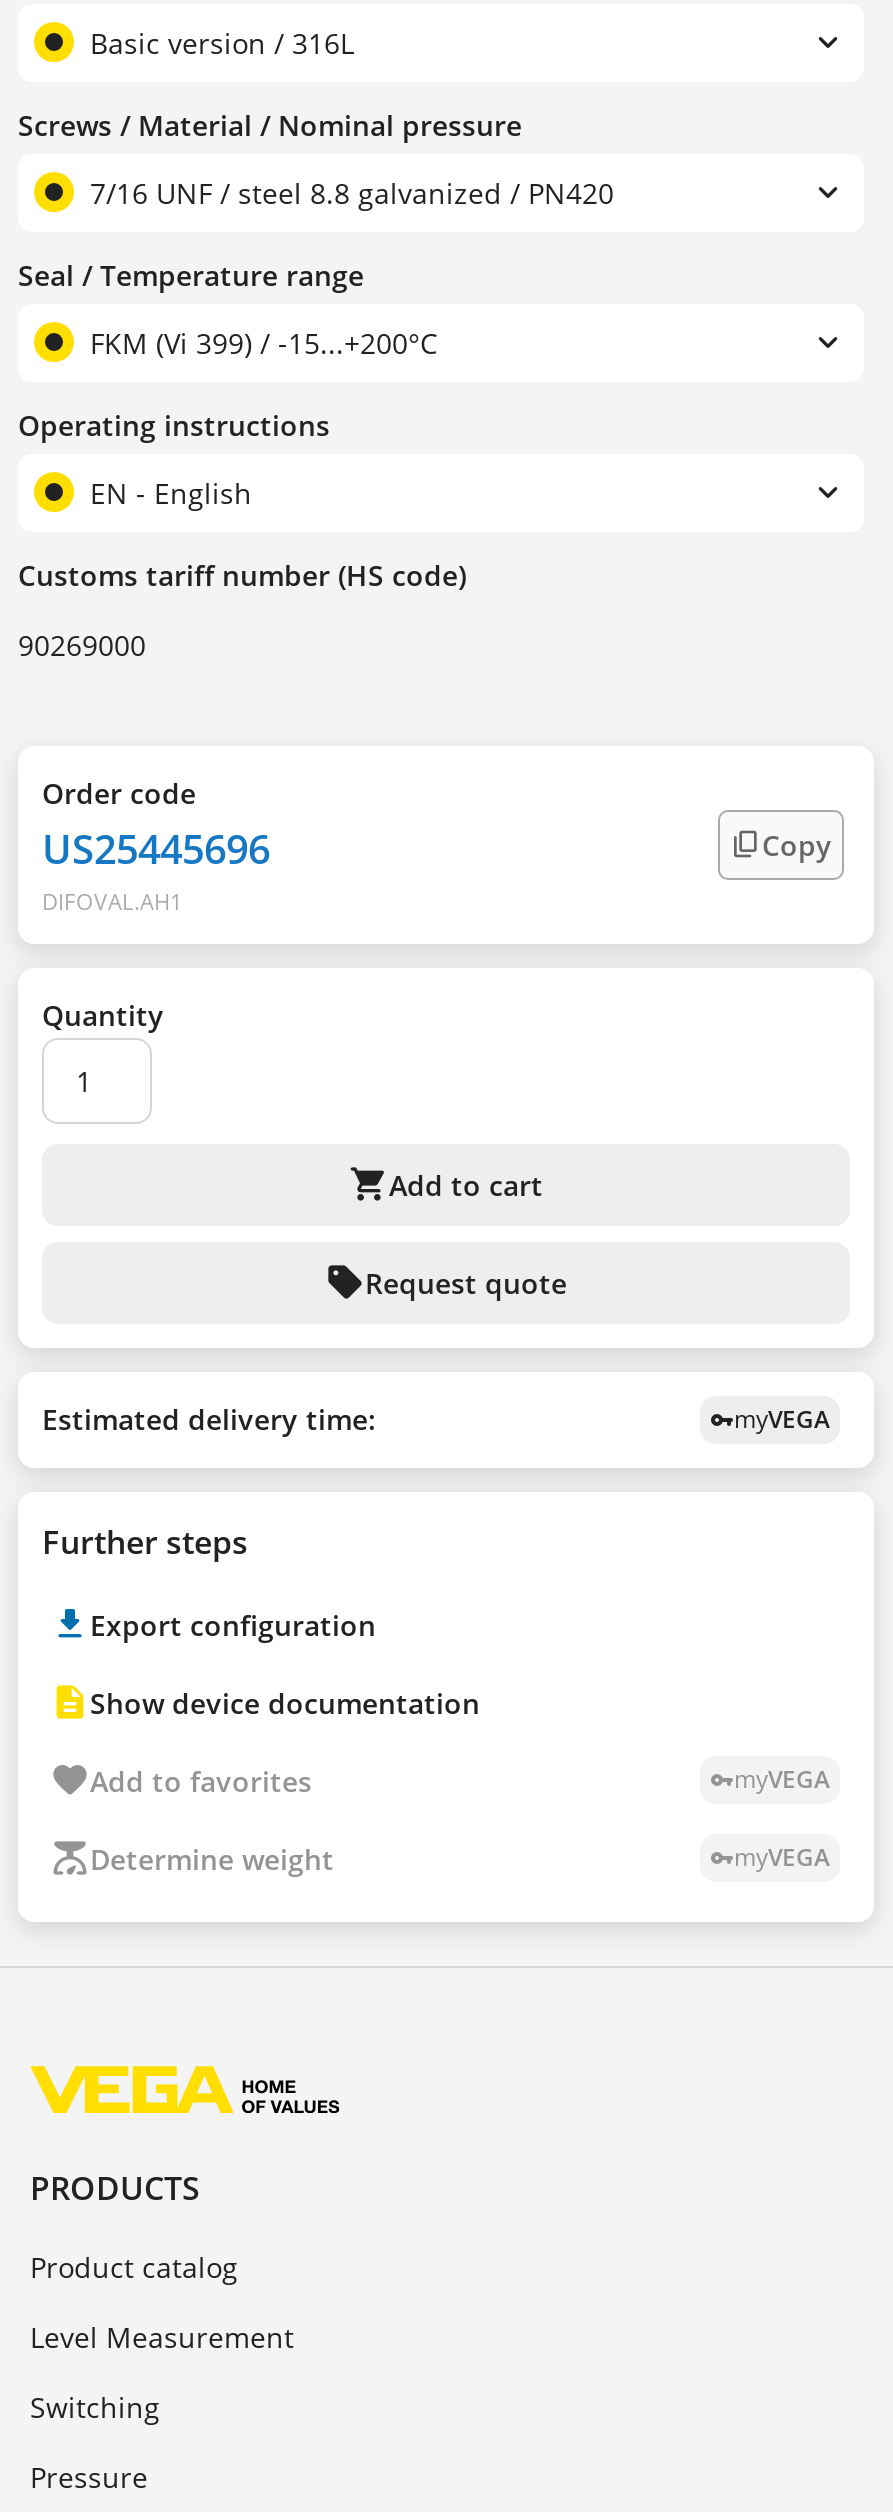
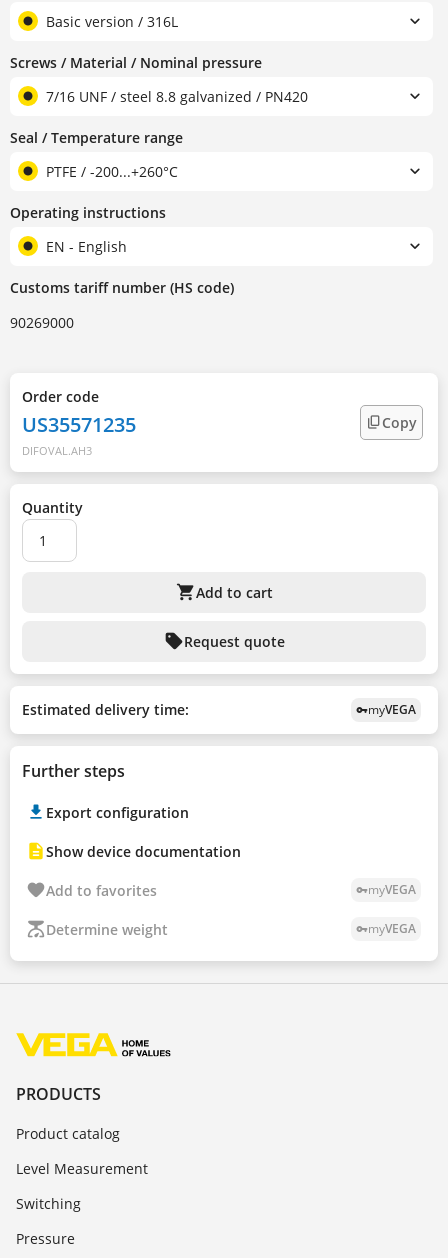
[90,323,438,361] FKM (Vi 399) / -15...+200°C -> [46,162,178,181] PTFE / -200...+260°C
[42,821,270,915] US25445696 | DIFOVAL.AH1 -> [22,411,136,458] US35571235 | DIFOVAL.AH3

